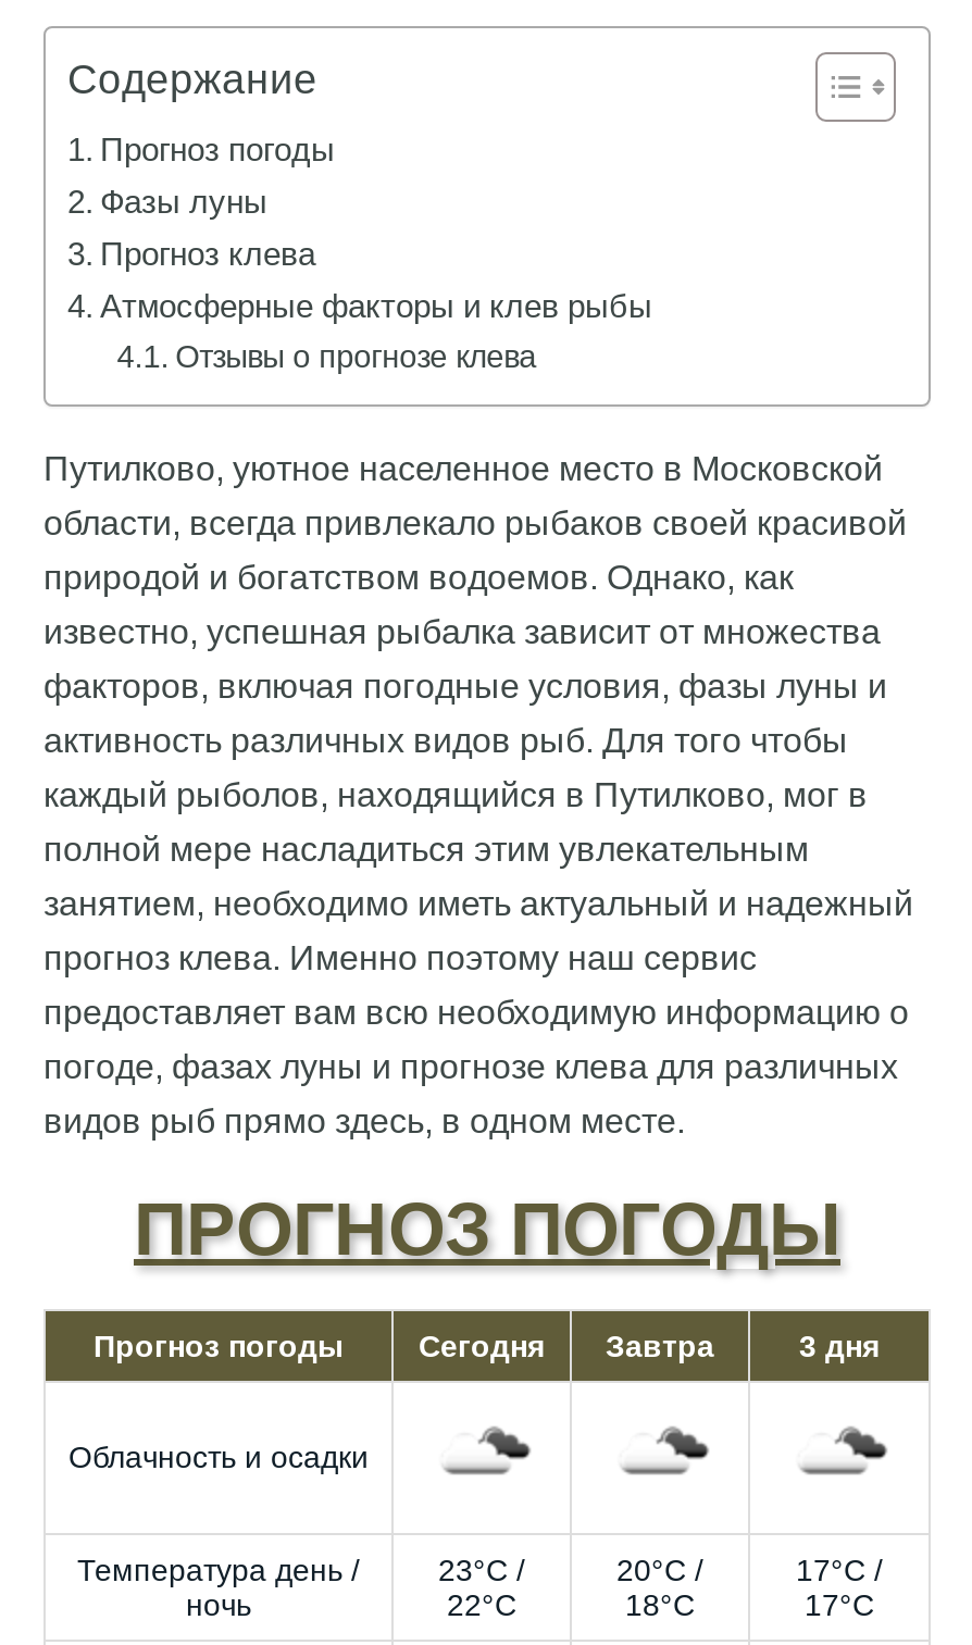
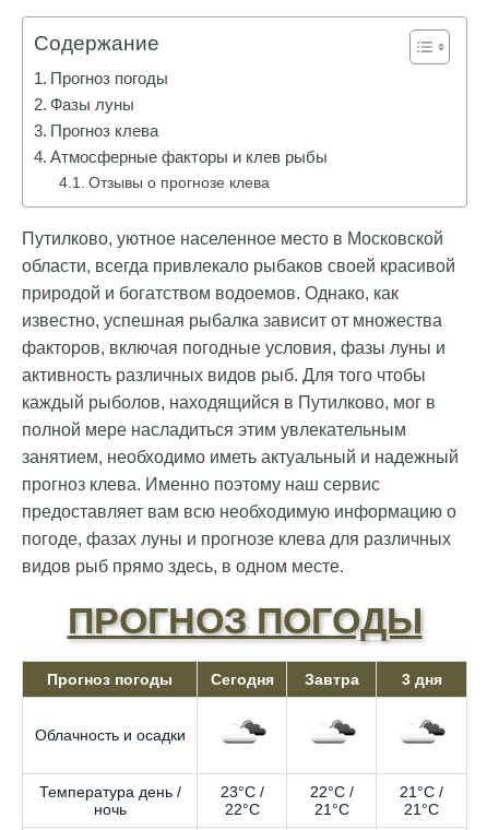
[616,1553,703,1622] 20°C / | 18°C -> [310,783,353,818] 22°C / | 21°C
[796,1553,883,1622] 17°C / | 17°C -> [400,783,443,818] 21°C / | 21°C

